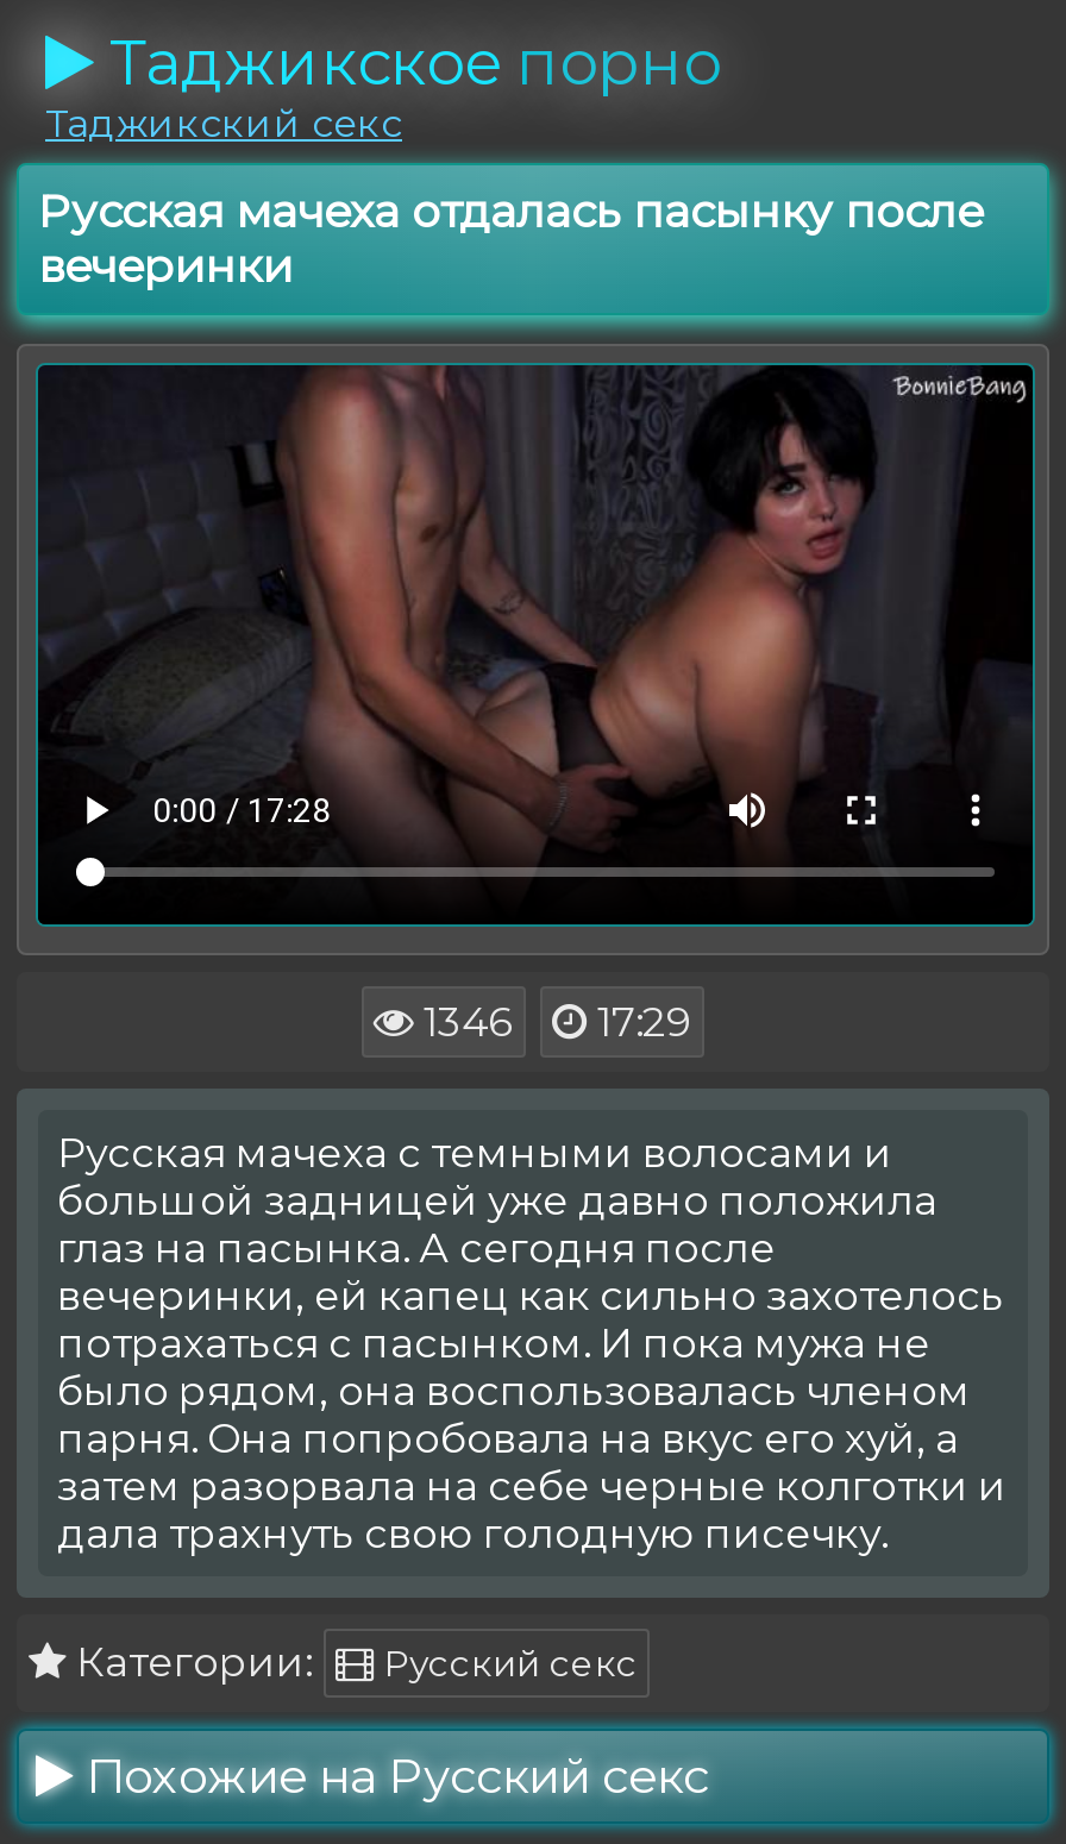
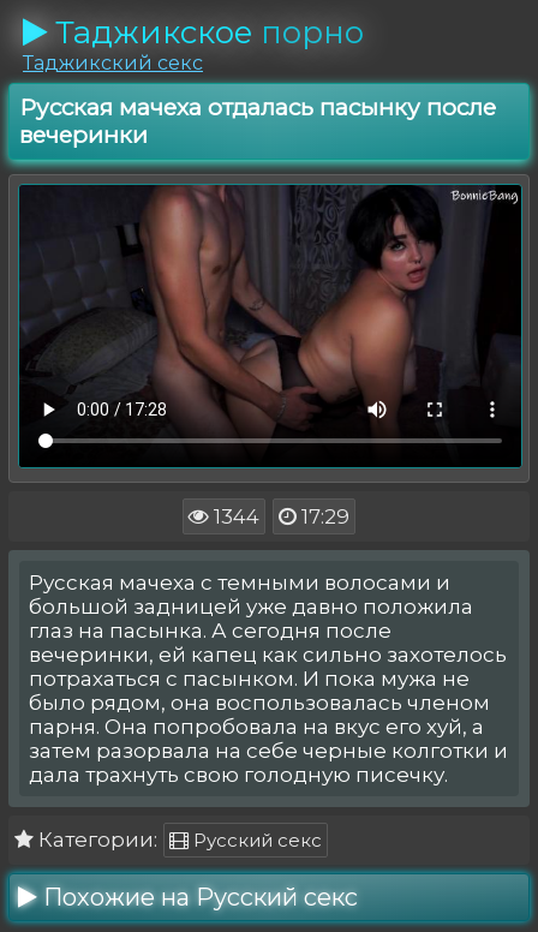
[414,998,692,1046] 1346 17:29 -> [209,505,349,529] 1344 17:29

